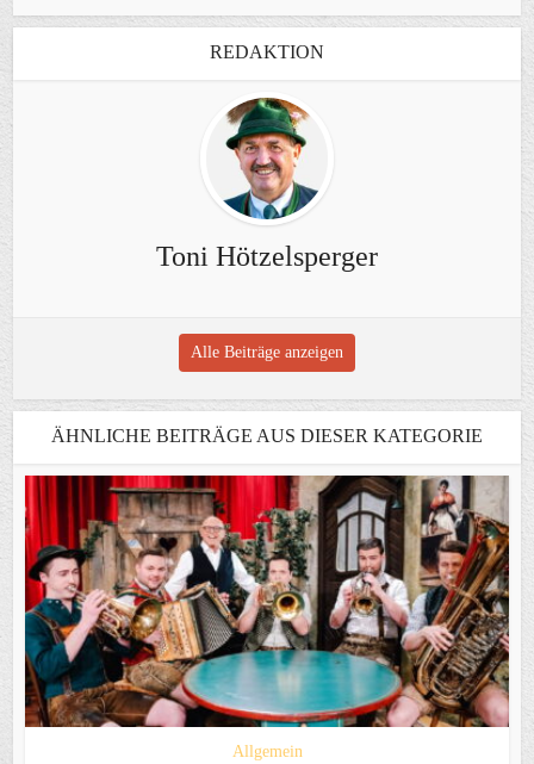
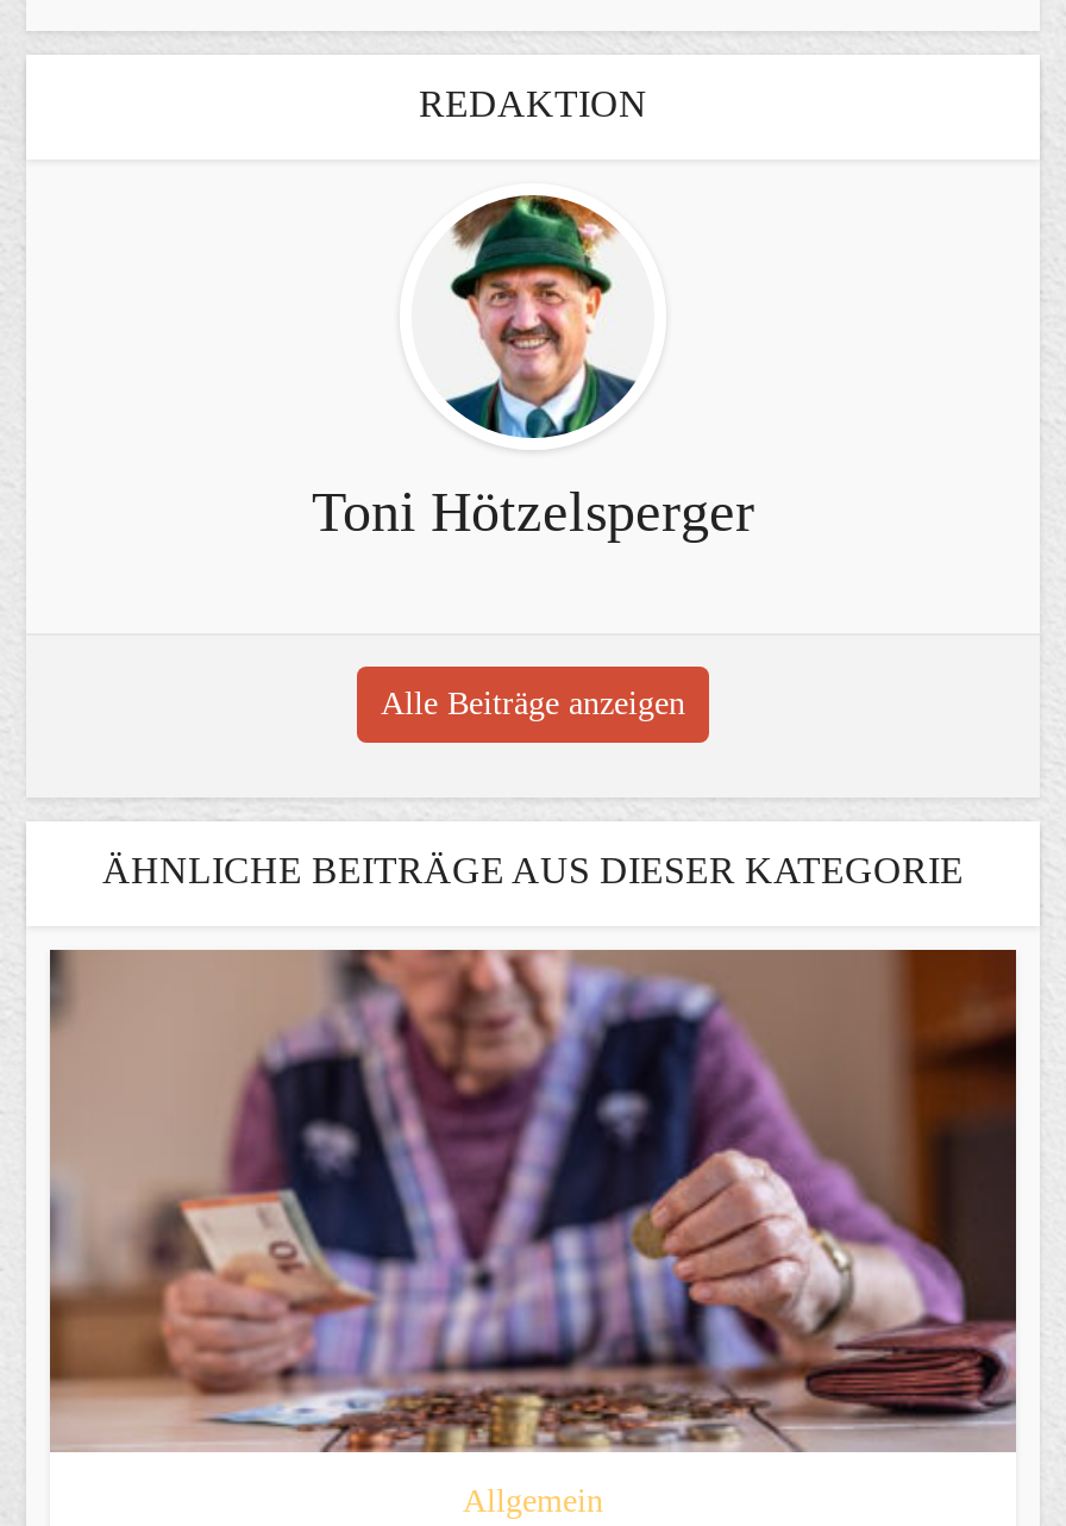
[24,474,510,728] [image] -> [48,948,1016,1455] [image]

